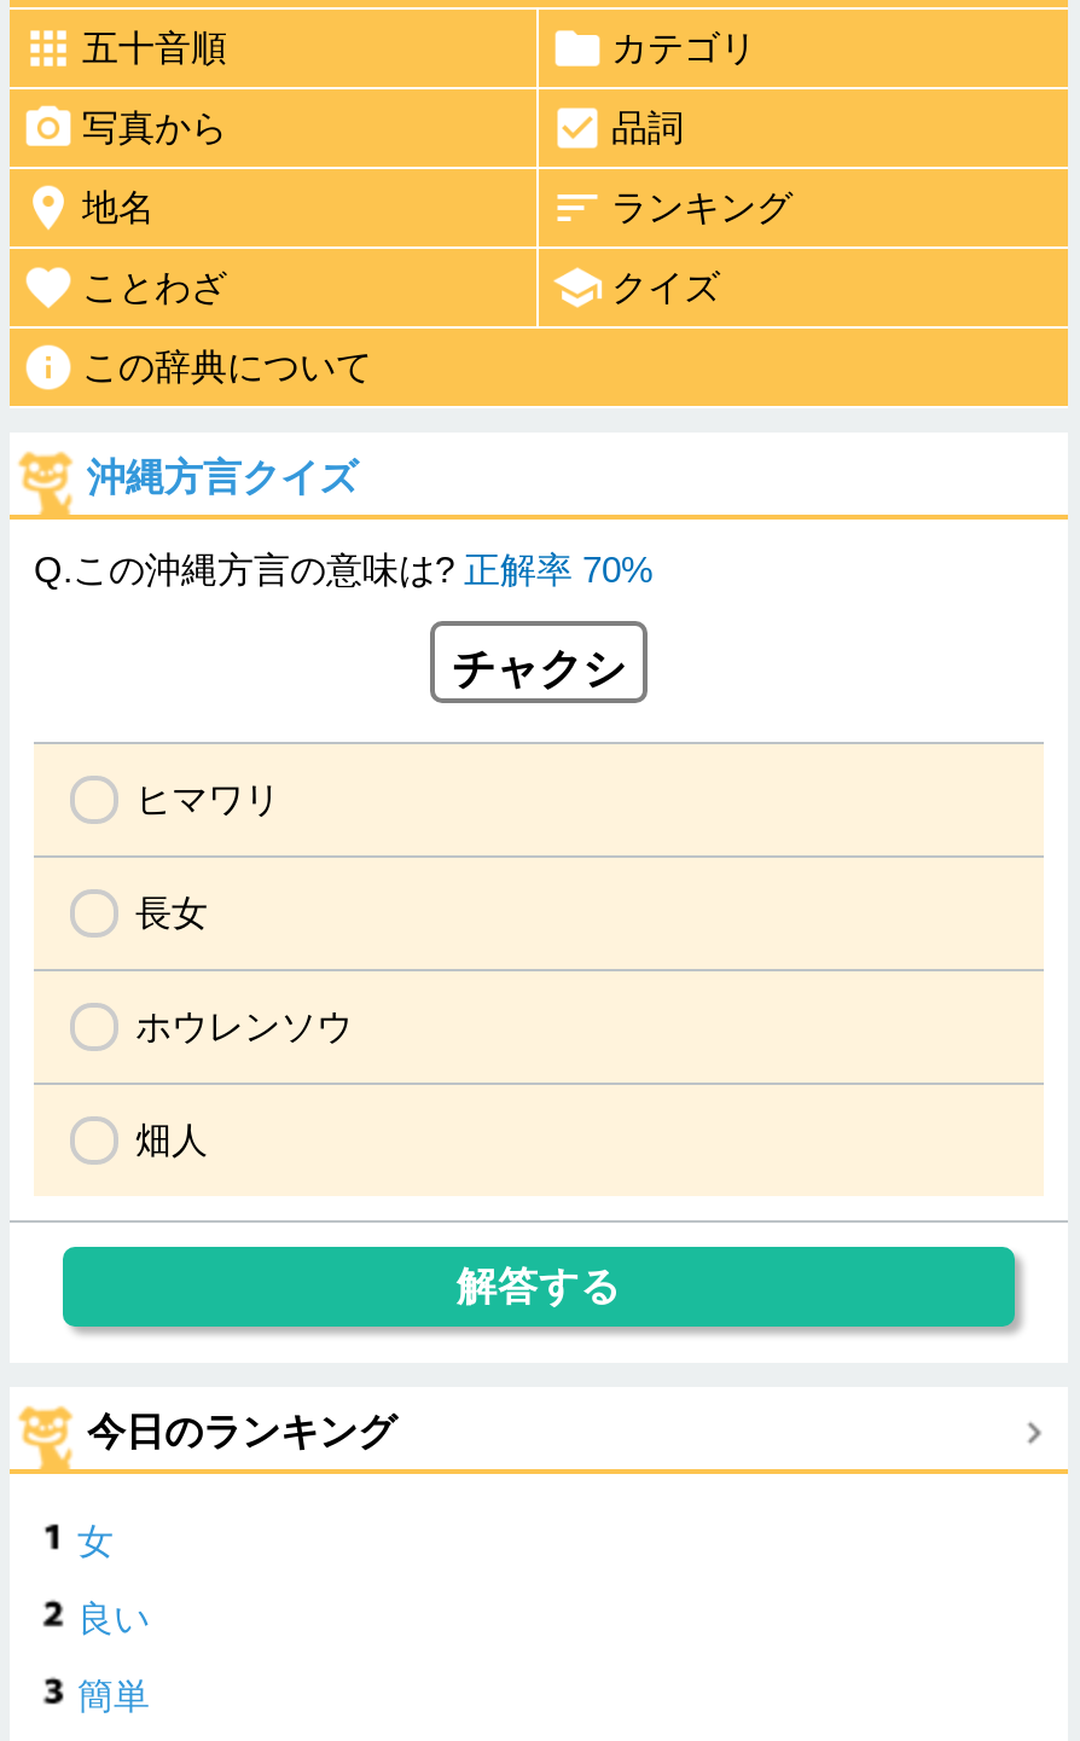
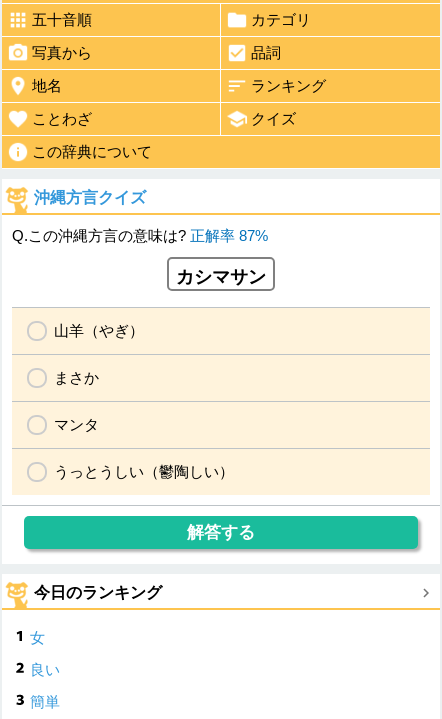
[34,547,652,588] Q.この沖縄方言の意味は?正解率 70% -> [12,226,268,243] Q.この沖縄方言の意味は?正解率 87%
[452,642,626,692] チャクシ -> [176,265,266,286] カシマサン
[135,777,280,818] ヒマワリ -> [54,321,144,338] 山羊（やぎ）
[135,890,208,932] 長女 -> [54,368,99,385] まさか
[135,1004,353,1045] ホウレンソウ -> [54,415,99,432] マンタ
[135,1118,208,1159] 畑人 -> [54,462,234,479] うっとうしい（鬱陶しい）

